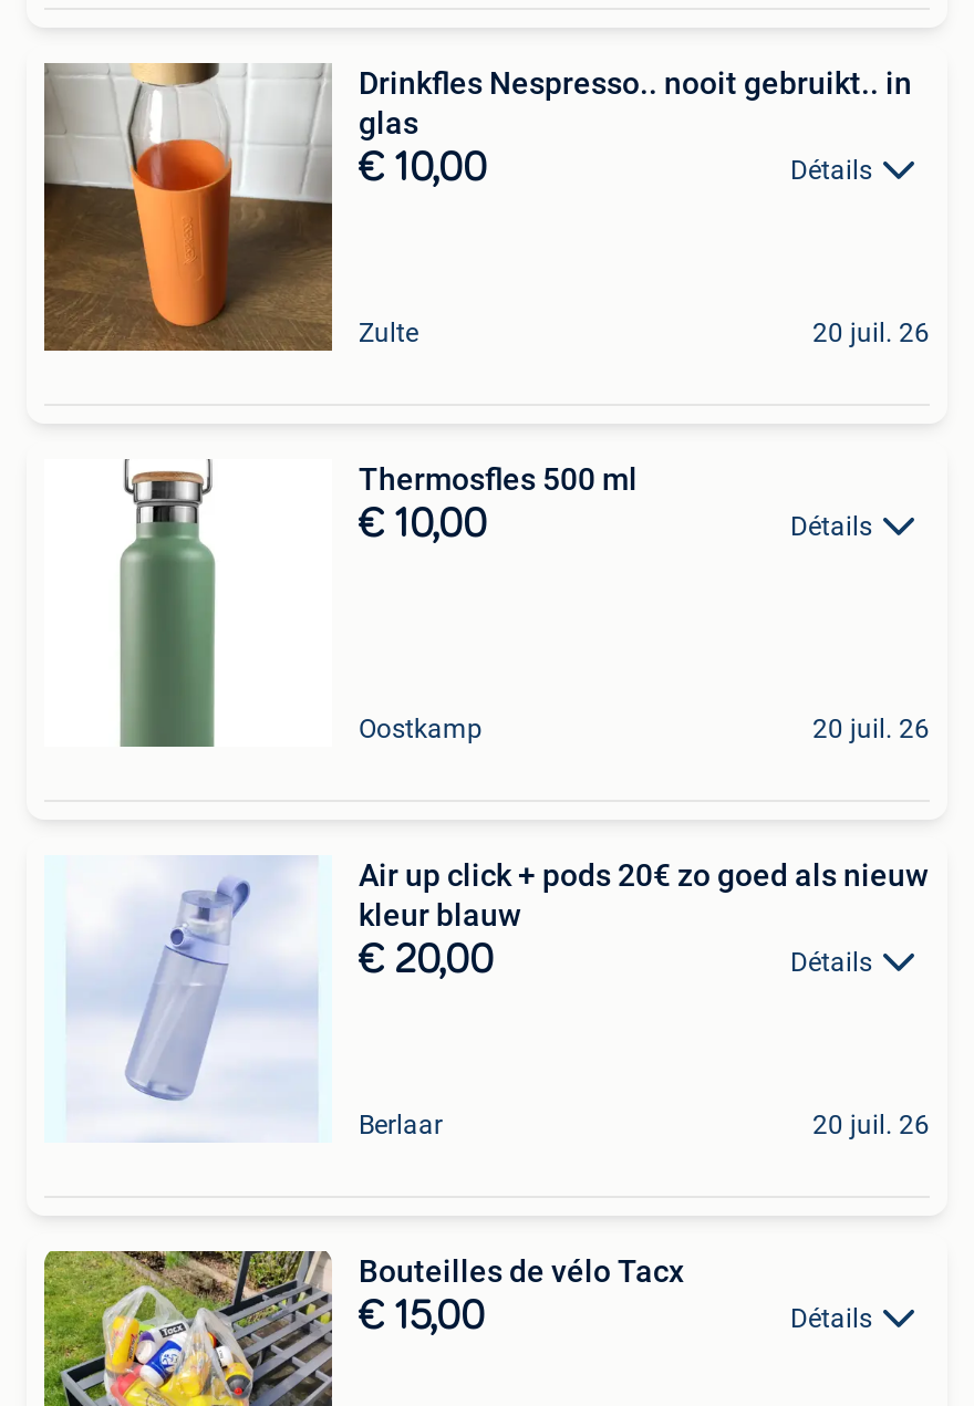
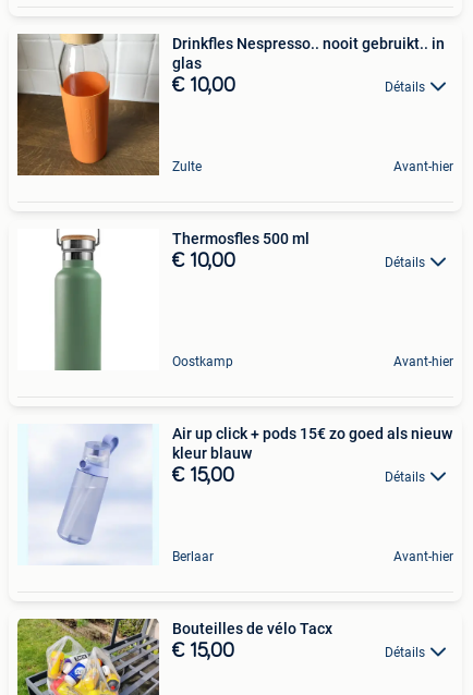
[812,317,930,348] 20 juil. 26 -> [393,159,453,174] Avant-hier
[812,714,930,744] 20 juil. 26 -> [393,354,453,369] Avant-hier
[359,857,928,893] Air up click + pods 20€ zo goed als nieuw -> [172,425,452,442] Air up click + pods 15€ zo goed als nieuw
[359,941,494,981] € 20,00 -> [172,466,234,486] € 15,00
[812,1110,930,1141] 20 juil. 26 -> [393,549,453,564] Avant-hier

